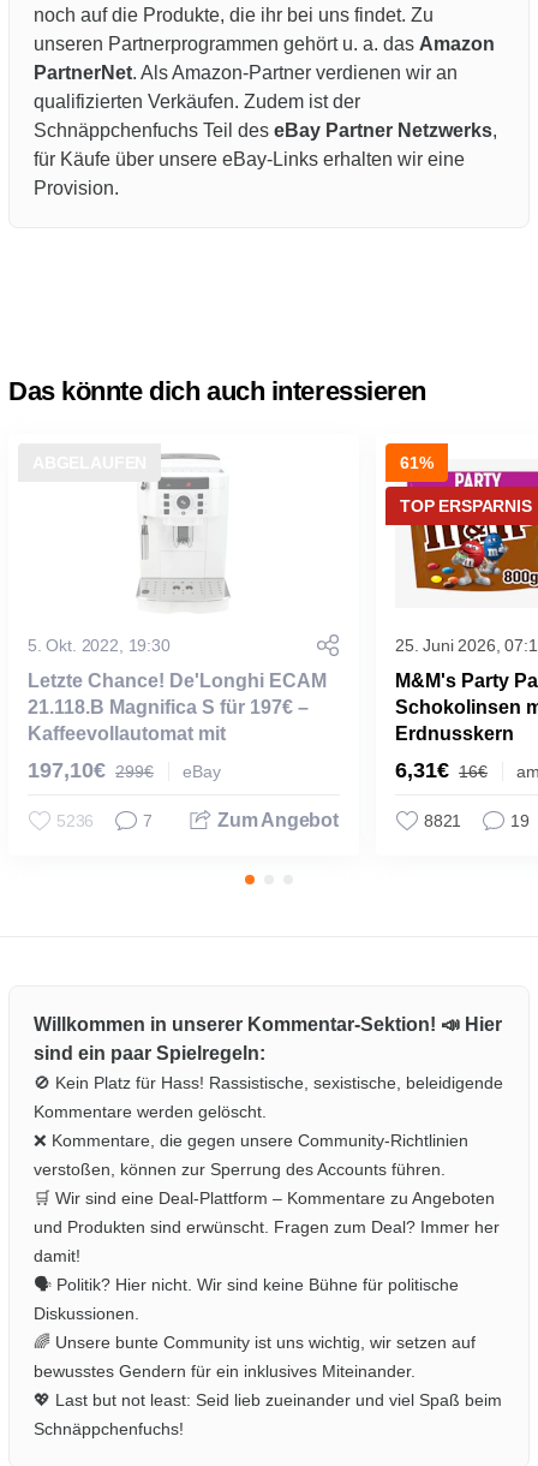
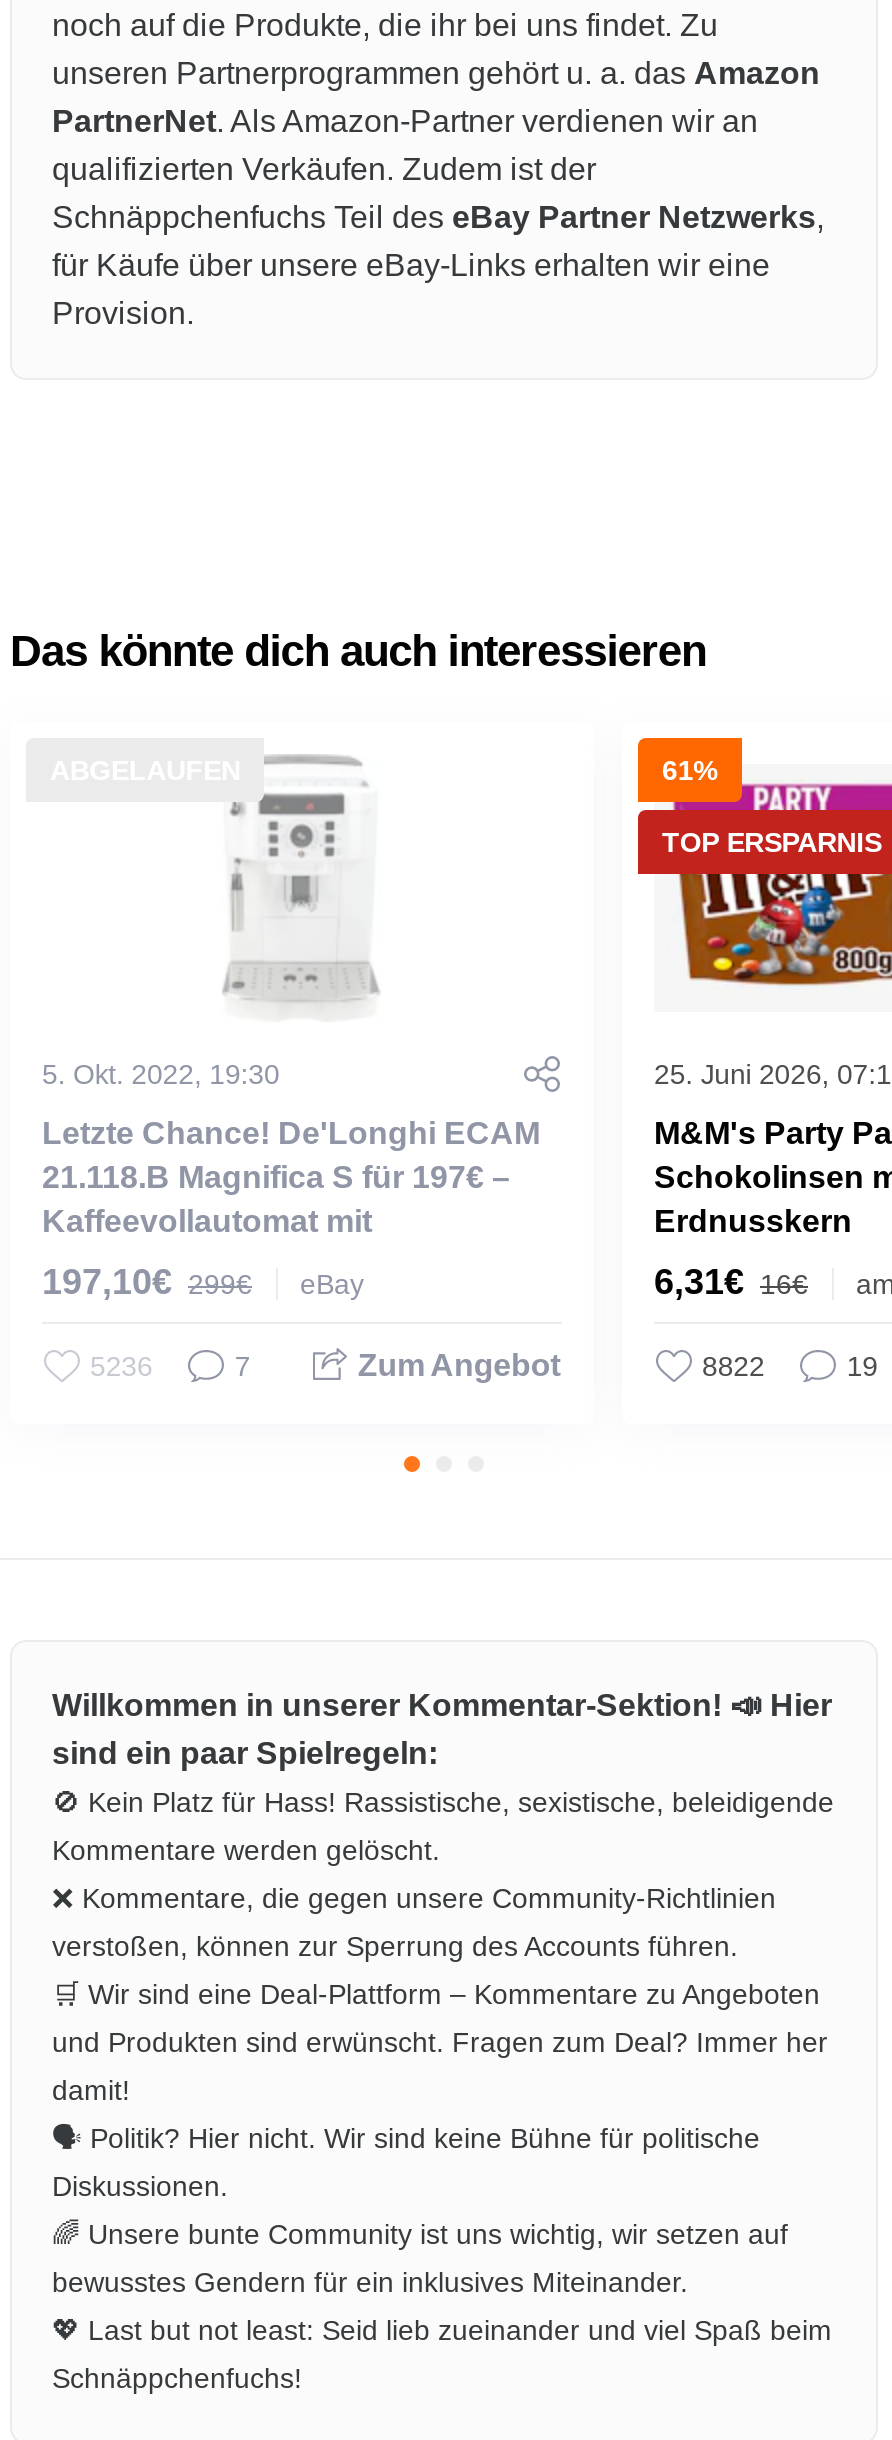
[424,811,462,831] 8821 -> [702,1351,765,1383] 8822

